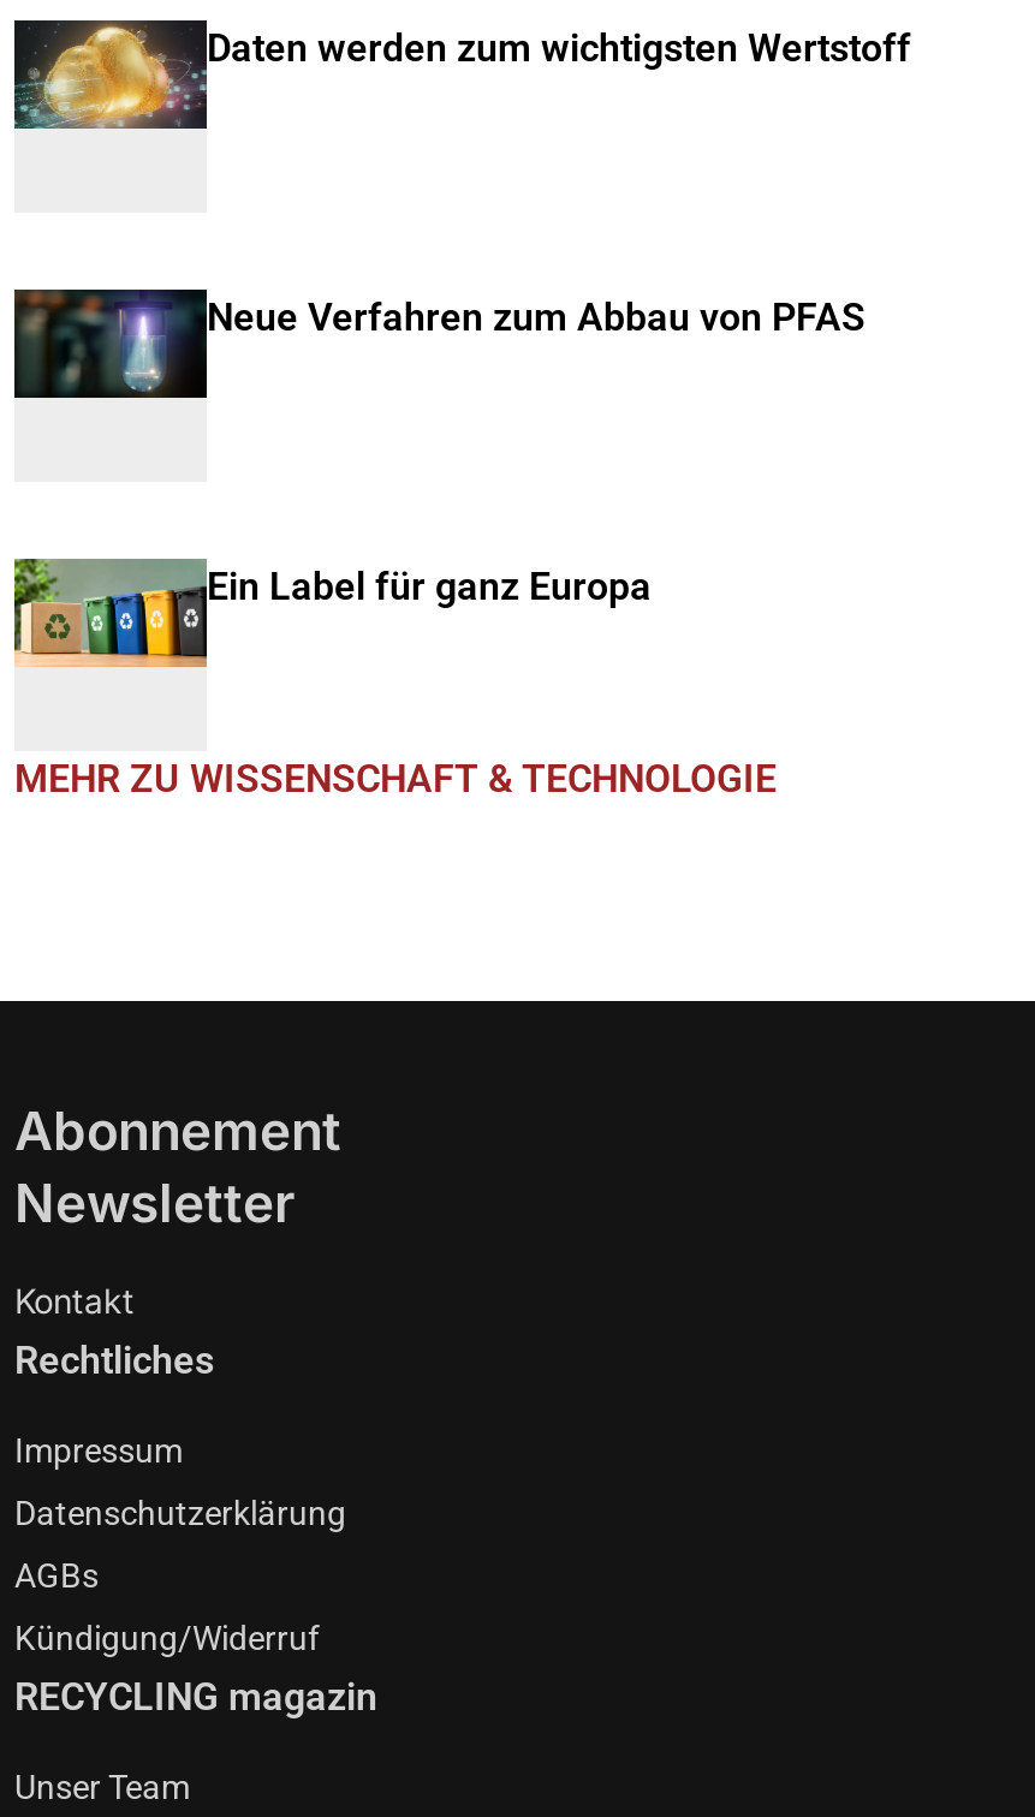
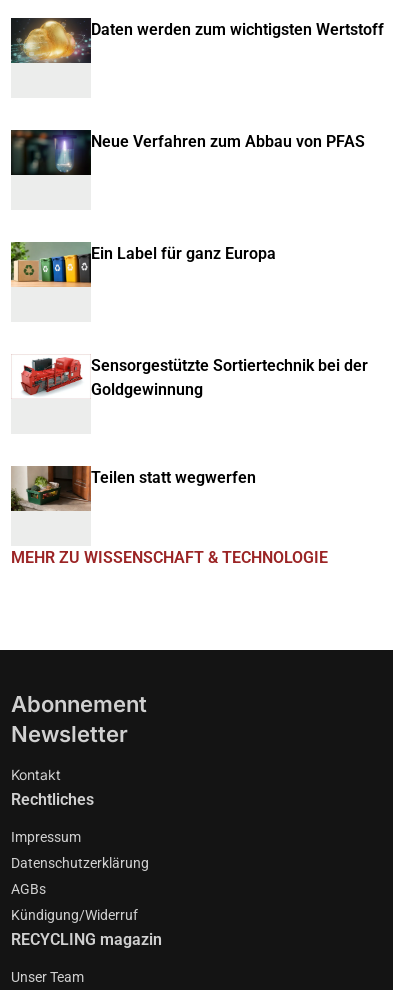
none -> [10,465,256,512] [image] | Teilen statt wegwerfen
none -> [20,356,368,399] [image] | Sensorgestützte Sortiertechnik bei der | Goldgewinnung

